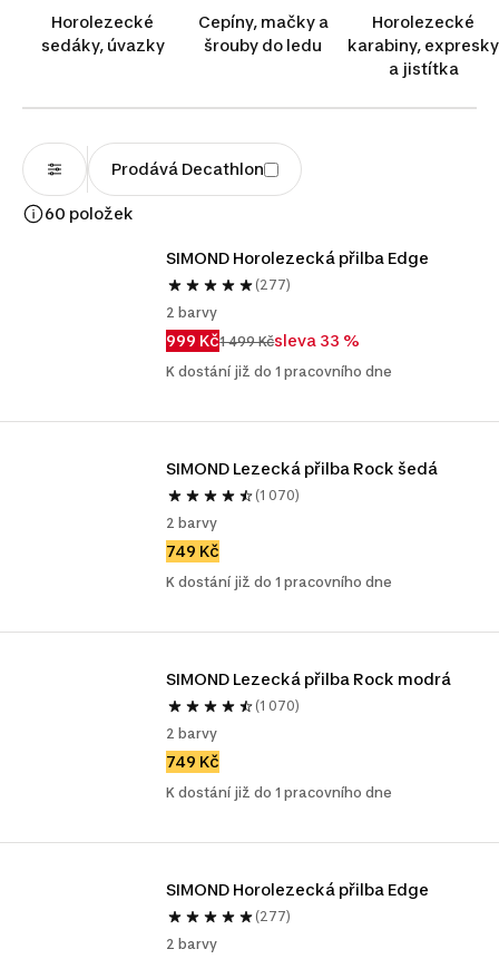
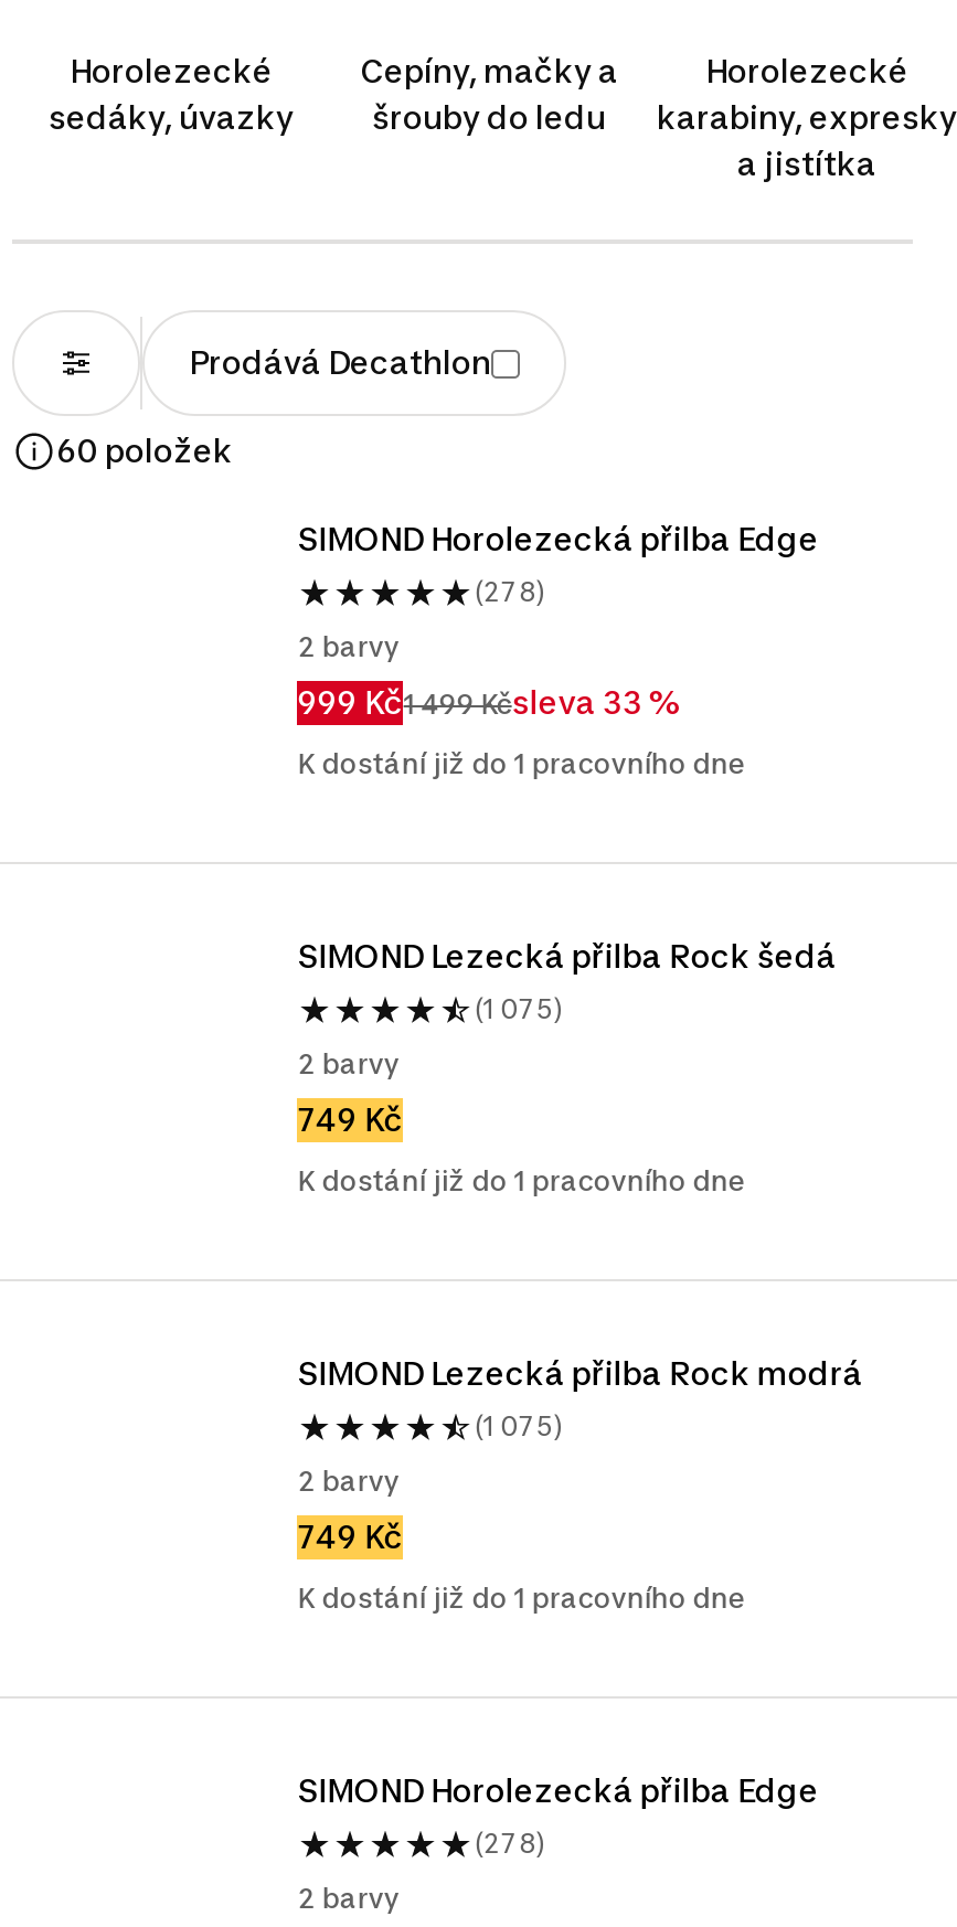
[255,276,291,293] (277) -> [474,575,545,608] (278)
[255,487,300,503] (1 070) -> [474,992,562,1025] (1 075)
[255,697,300,714] (1 070) -> [474,1409,562,1442] (1 075)
[255,908,291,924] (277) -> [474,1827,545,1860] (278)

